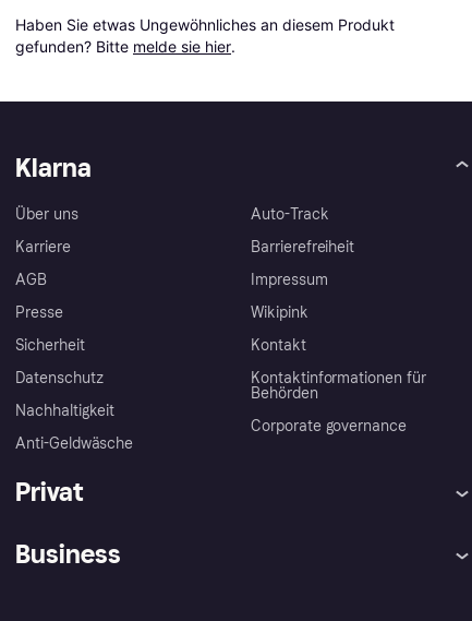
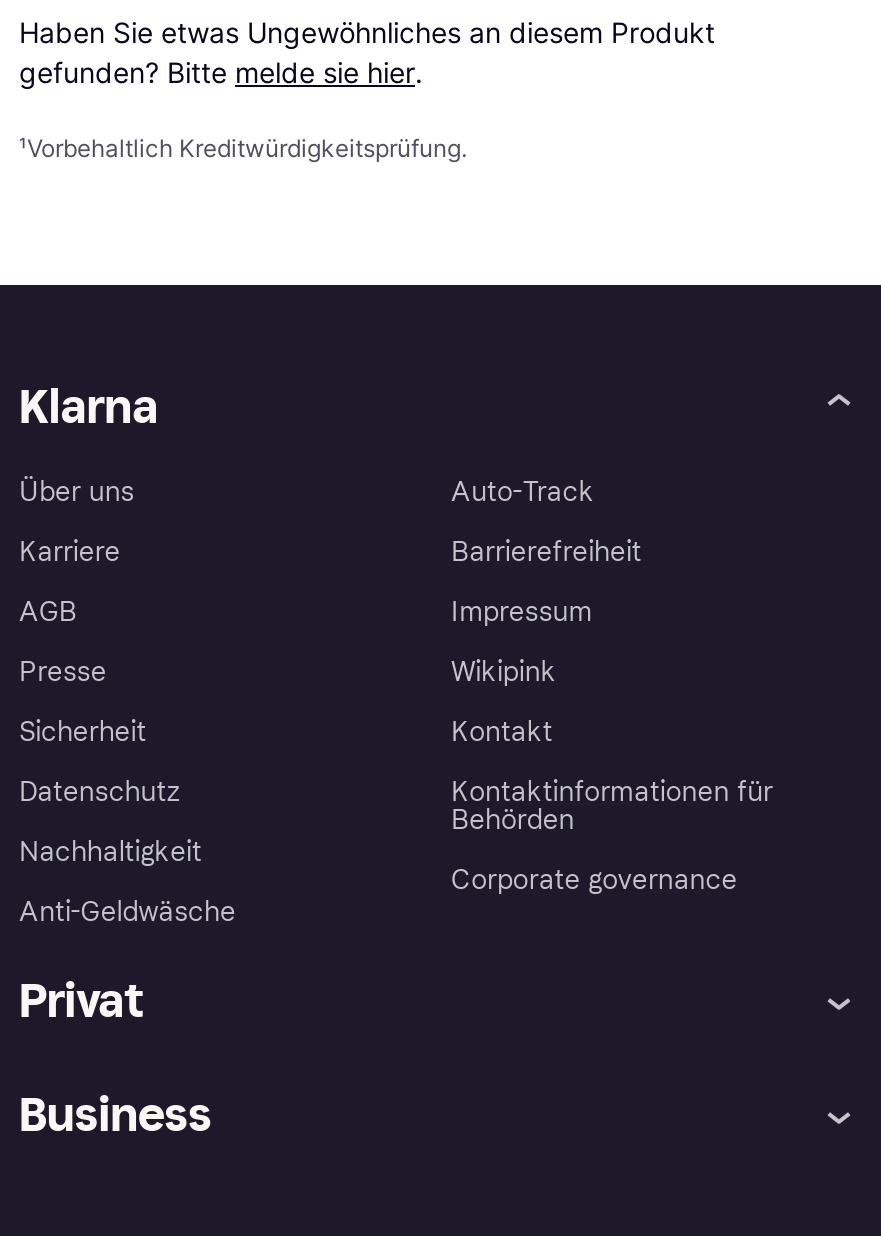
none -> [19,133,467,163] ¹Vorbehaltlich Kreditwürdigkeitsprüfung.

